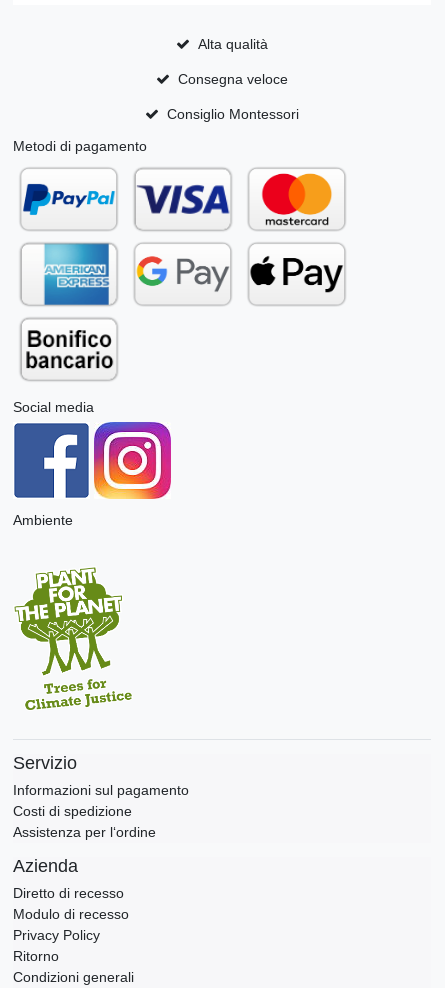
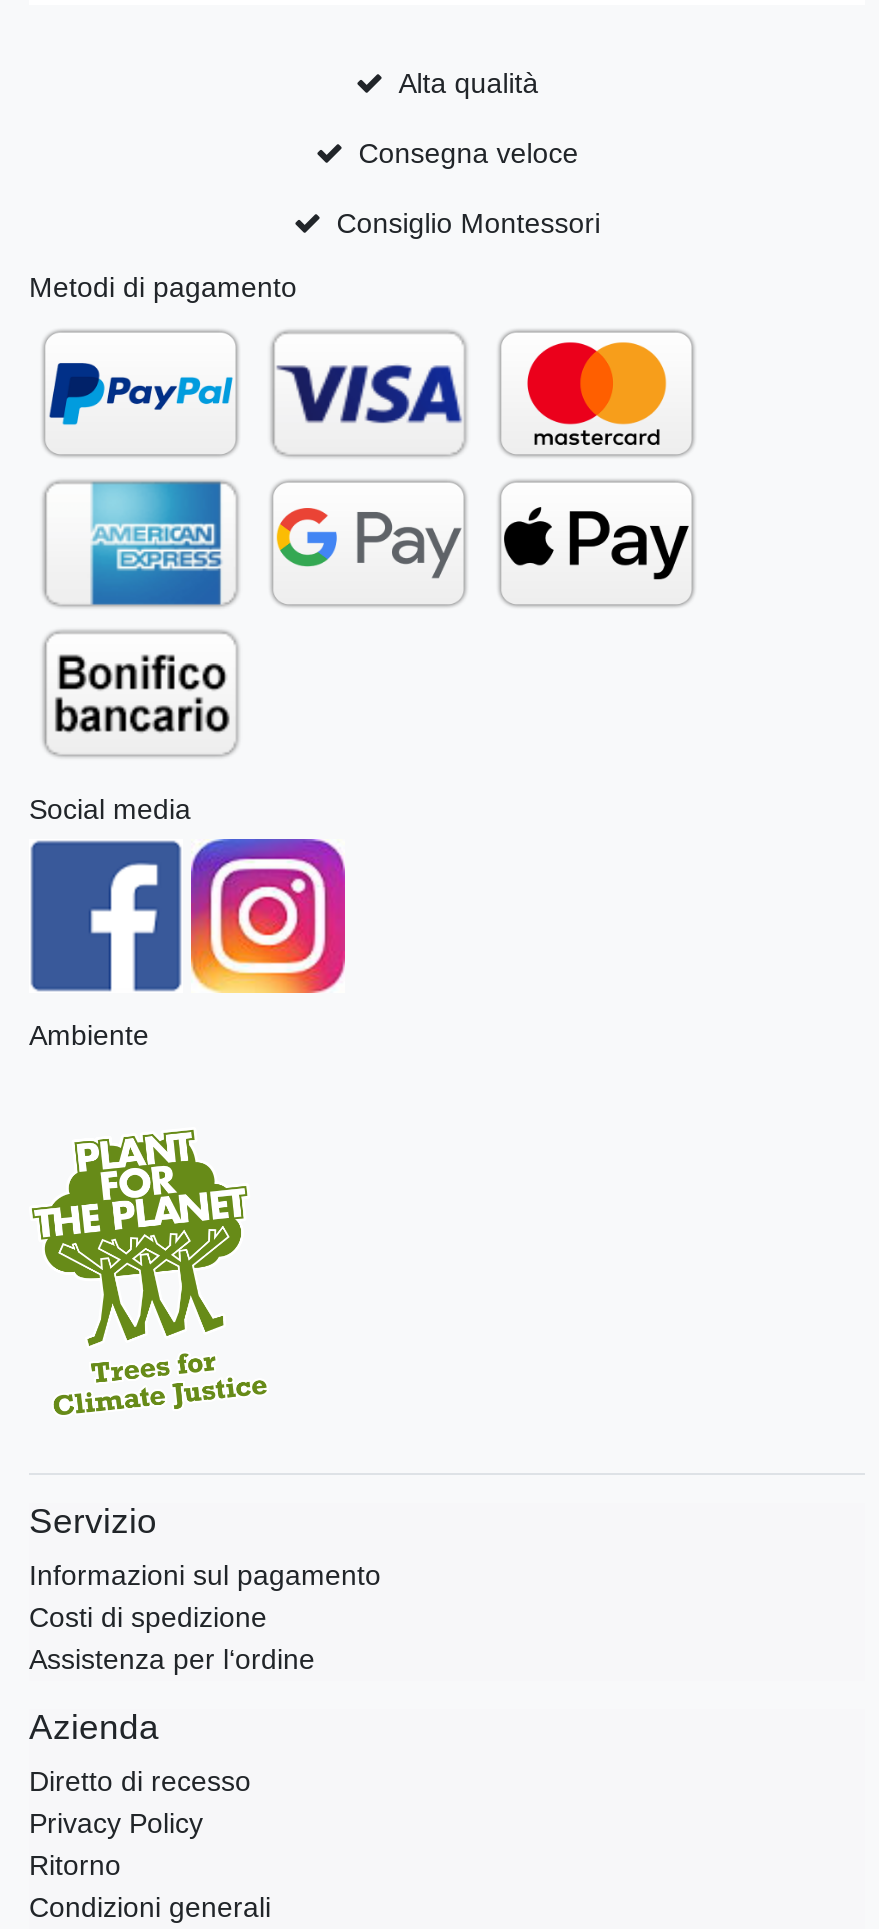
[13,906,129,922] Modulo di recesso -> none

